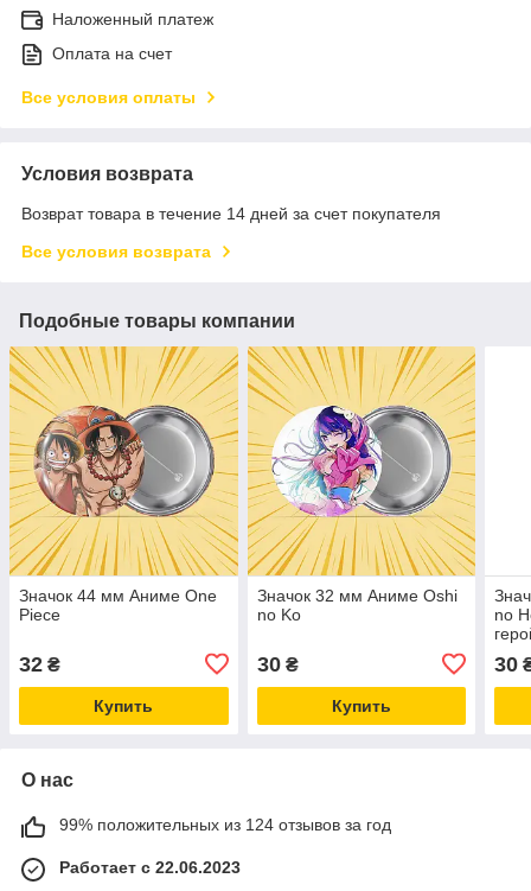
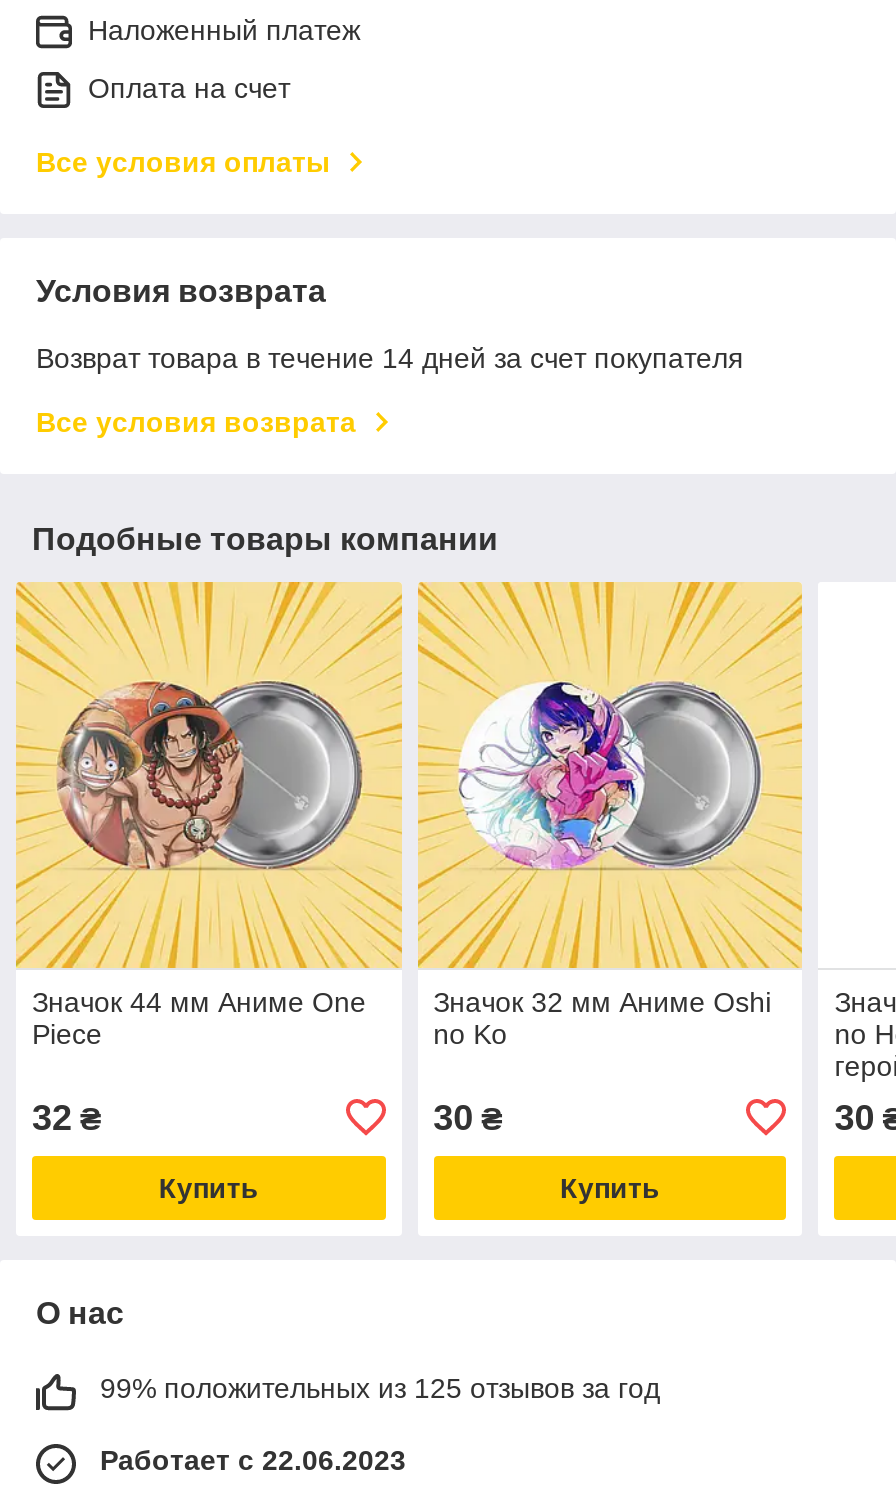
[59,815,391,834] 99% положительных из 124 отзывов за год -> [100,1372,660,1404] 99% положительных из 125 отзывов за год

